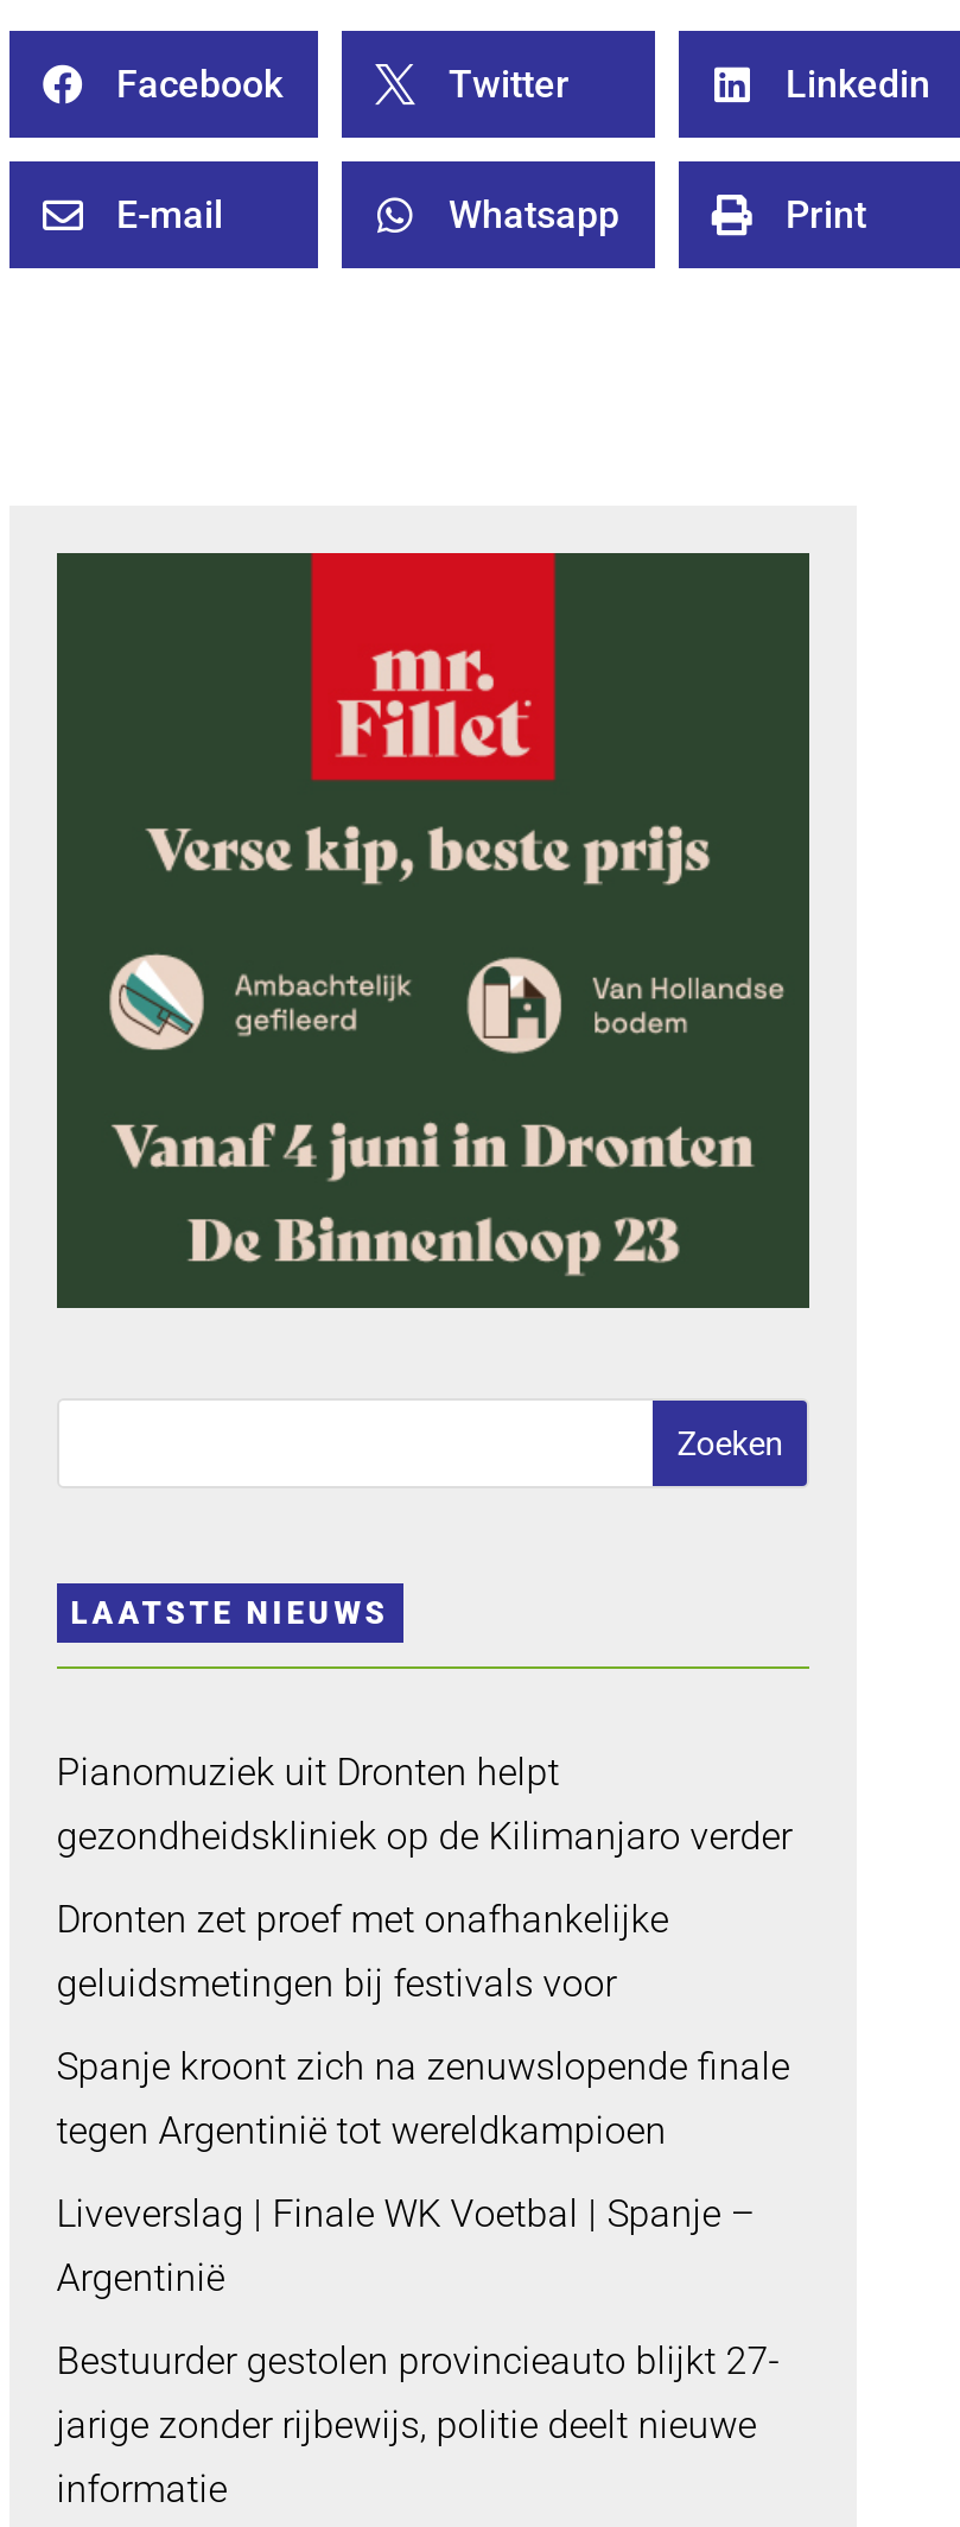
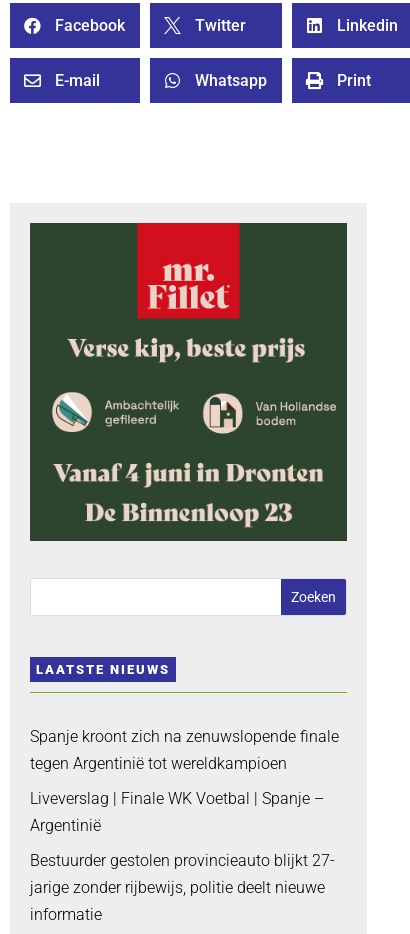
[56,1750,792,2006] Pianomuziek uit Dronten helpt | gezondheidskliniek op de Kilimanjaro verder | Dronten zet proef met onafhankelijke | geluidsmetingen bij festivals voor -> none

